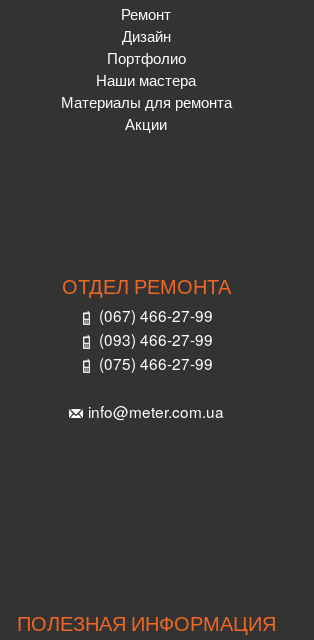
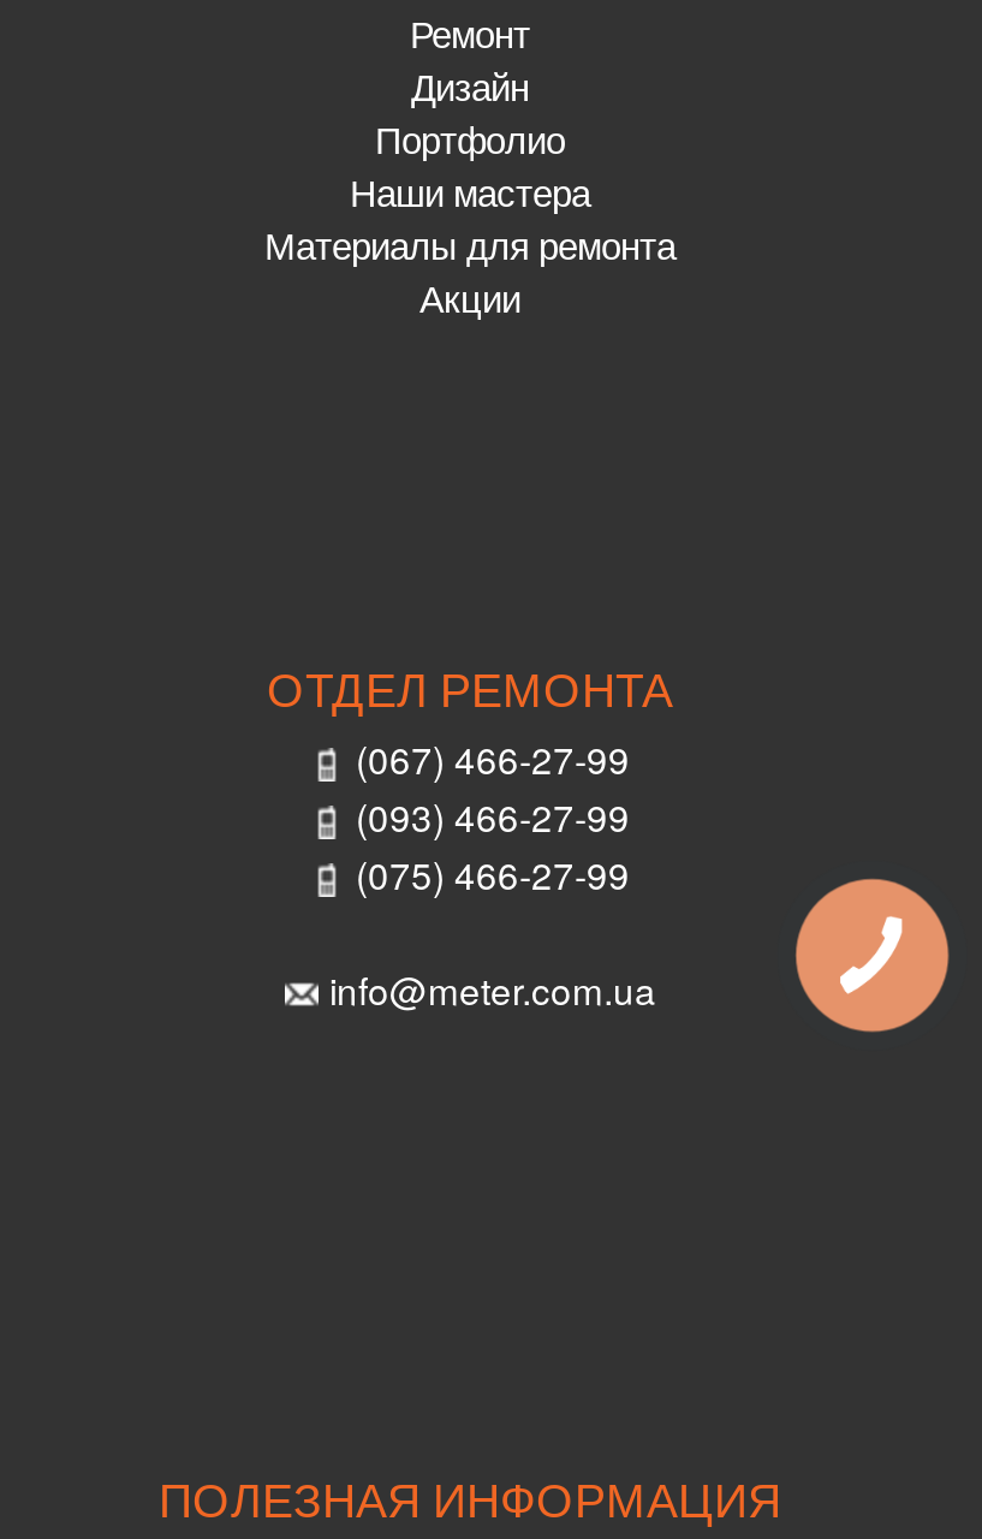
none -> [792,875,951,1034] [image]

